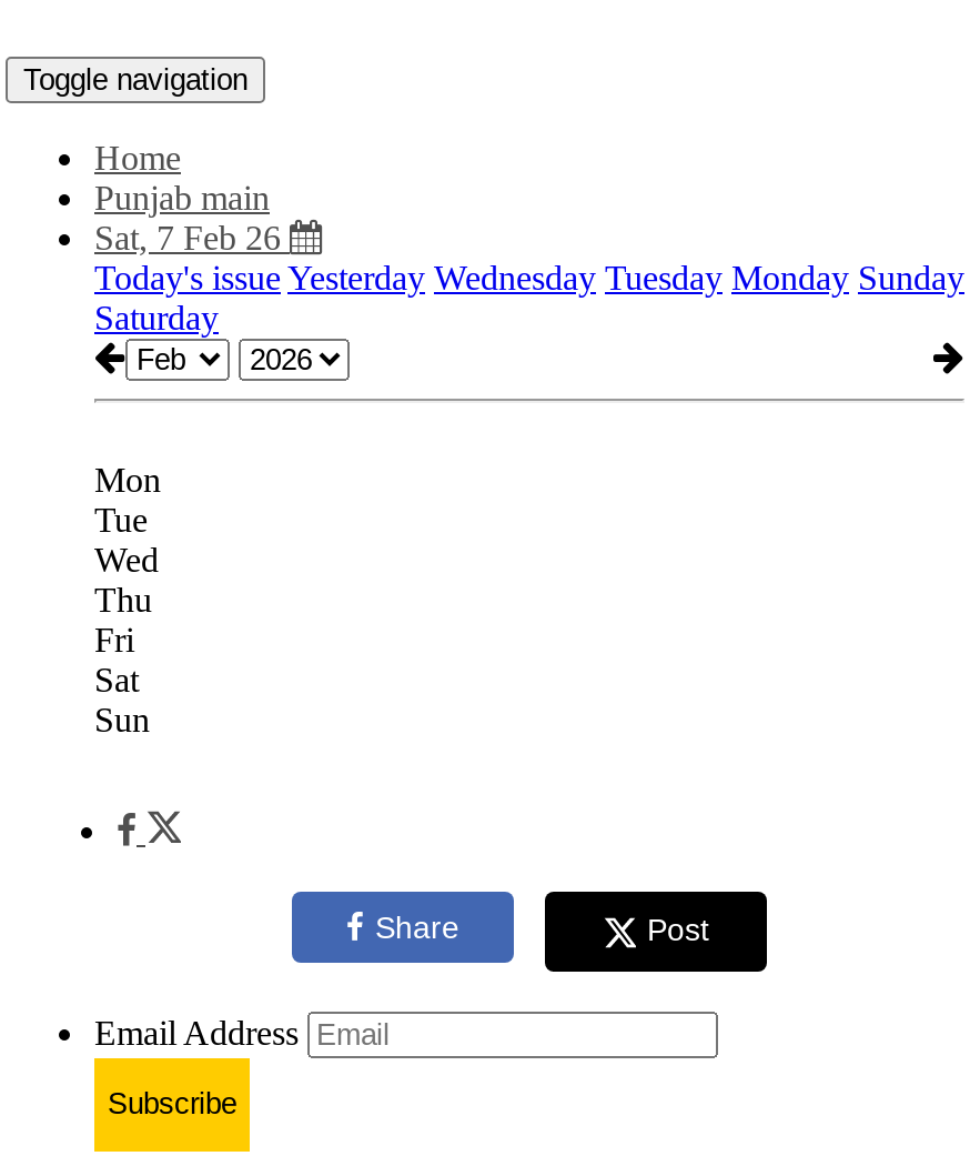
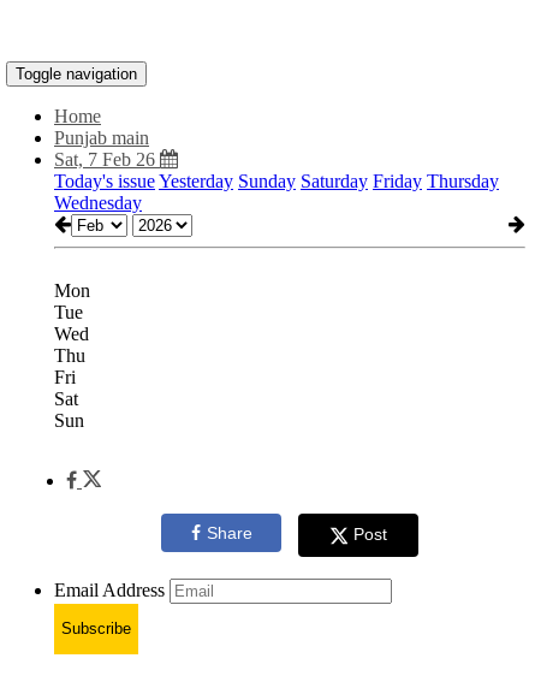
[94,259,964,336] Today's issue Yesterday Wednesday Tuesday Monday Sunday | Saturday -> [54,171,499,213] Today's issue Yesterday Sunday Saturday Friday Thursday | Wednesday

